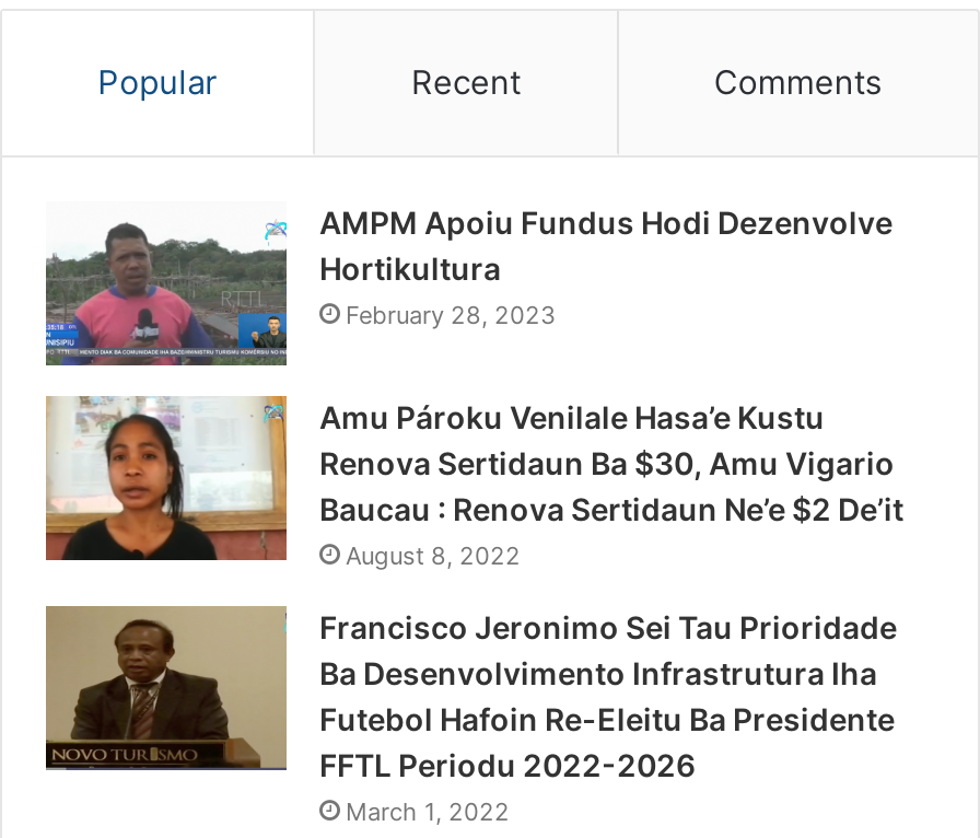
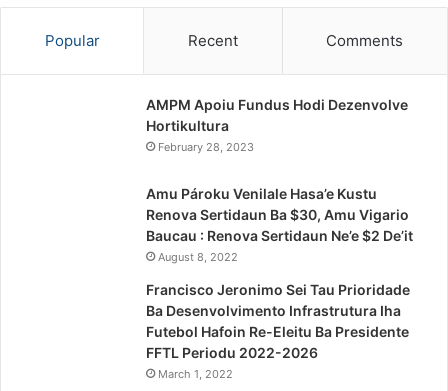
[44,219,289,368] [image] -> none
[44,394,289,562] [image] -> none
[44,604,289,772] [image] -> none

